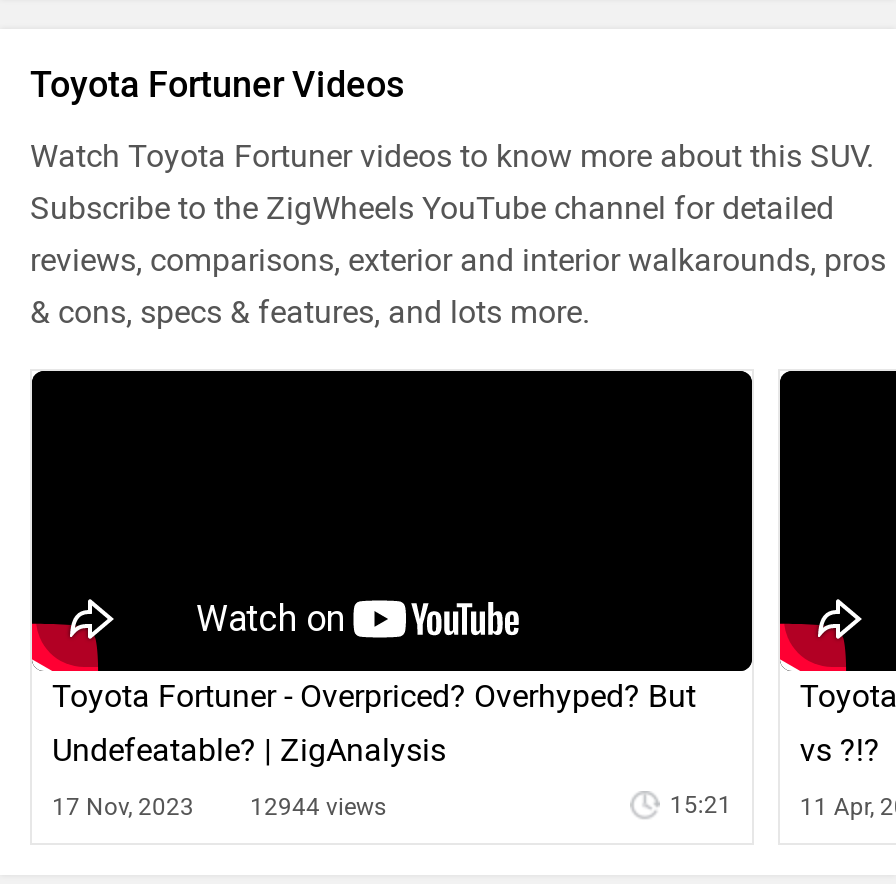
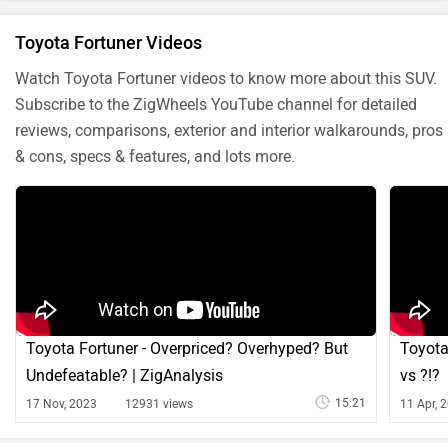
[52,794,386,822] 17 Nov, 2023 12944 views -> [26,397,193,411] 17 Nov, 2023 12931 views

